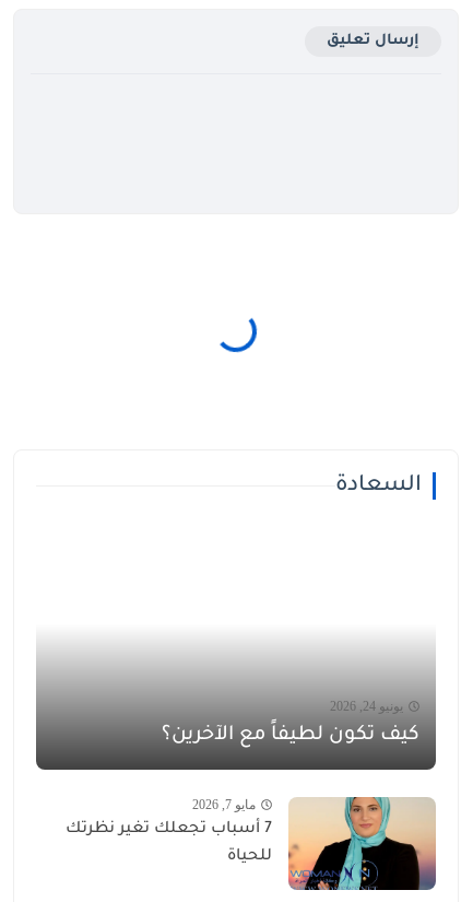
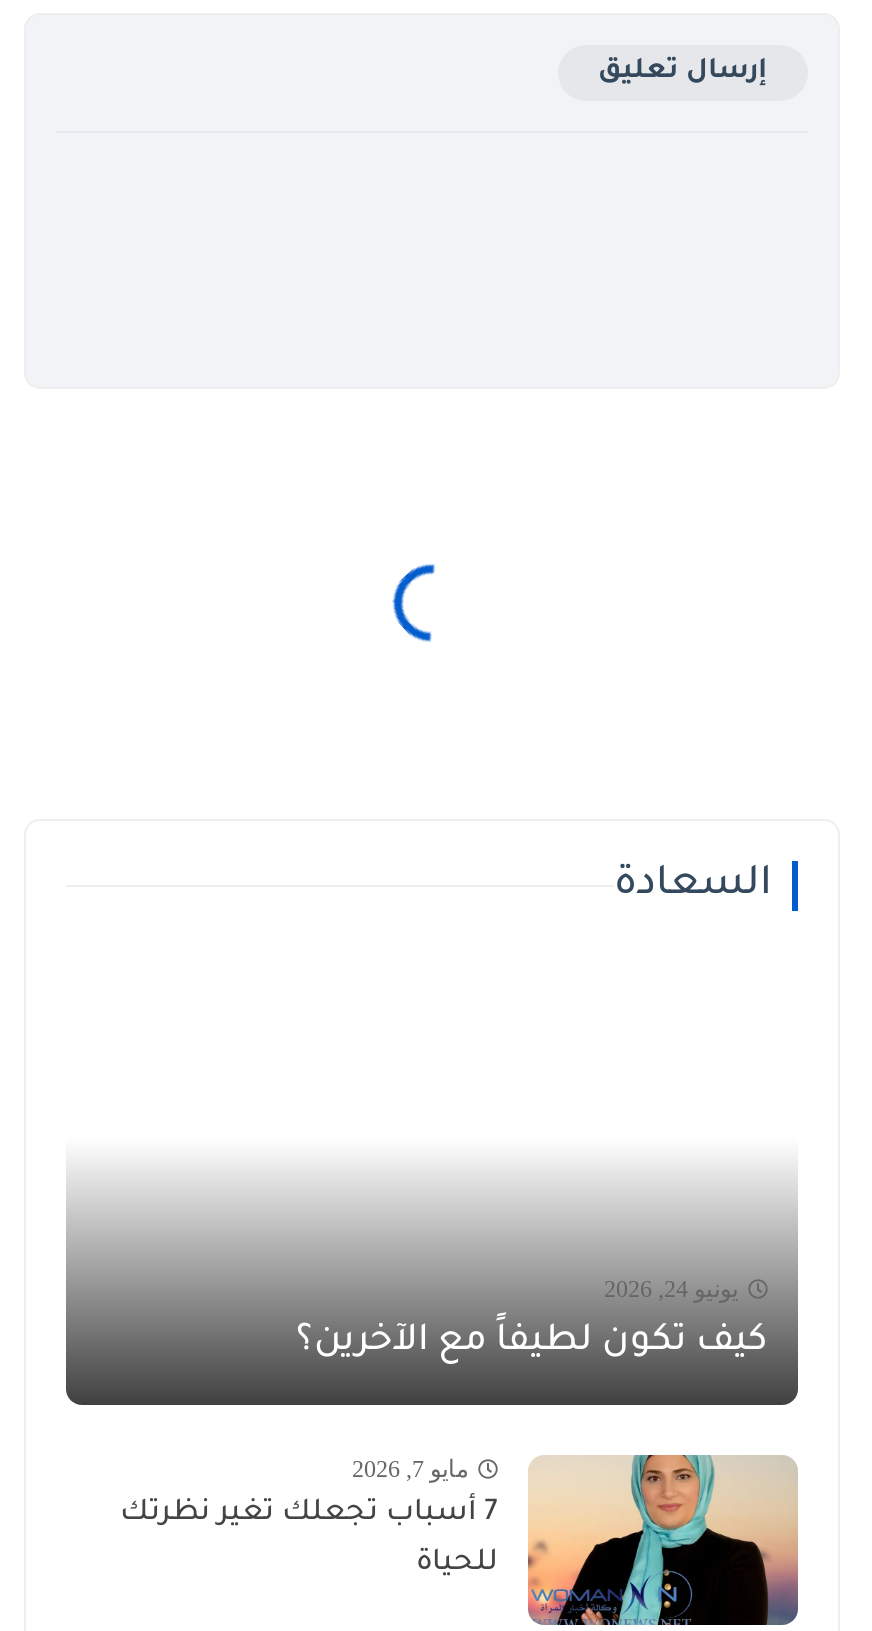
[215,311,258,353] [image] -> [392,563,470,641] [image]

